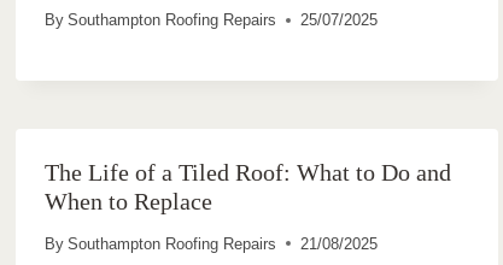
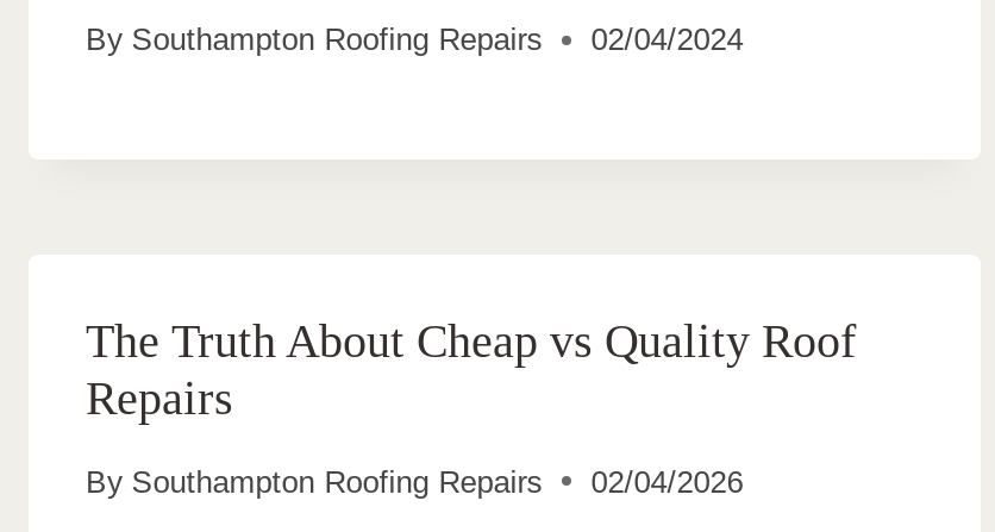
[45,11,378,29] By Southampton Roofing Repairs 25/07/2025 -> [86,22,743,58] By Southampton Roofing Repairs 02/04/2024
[45,159,451,215] The Life of a Tiled Roof: What to Do and | When to Replace -> [86,315,857,424] The Truth About Cheap vs Quality Roof | Repairs
[45,235,378,253] By Southampton Roofing Repairs 21/08/2025 -> [86,464,743,500] By Southampton Roofing Repairs 02/04/2026

